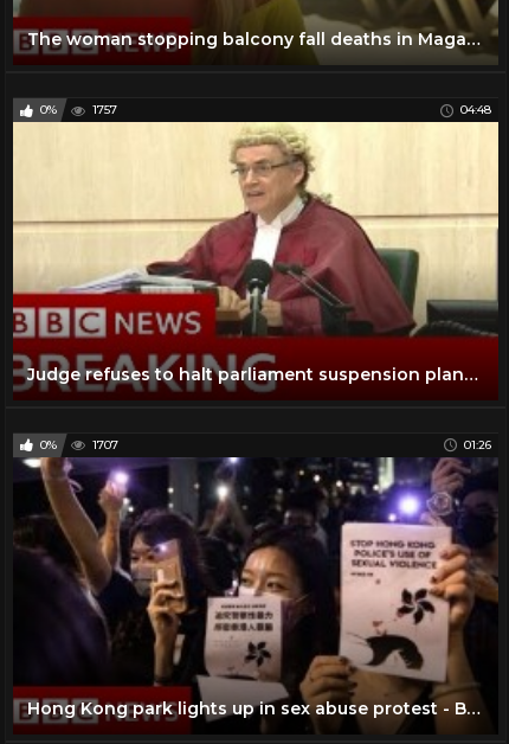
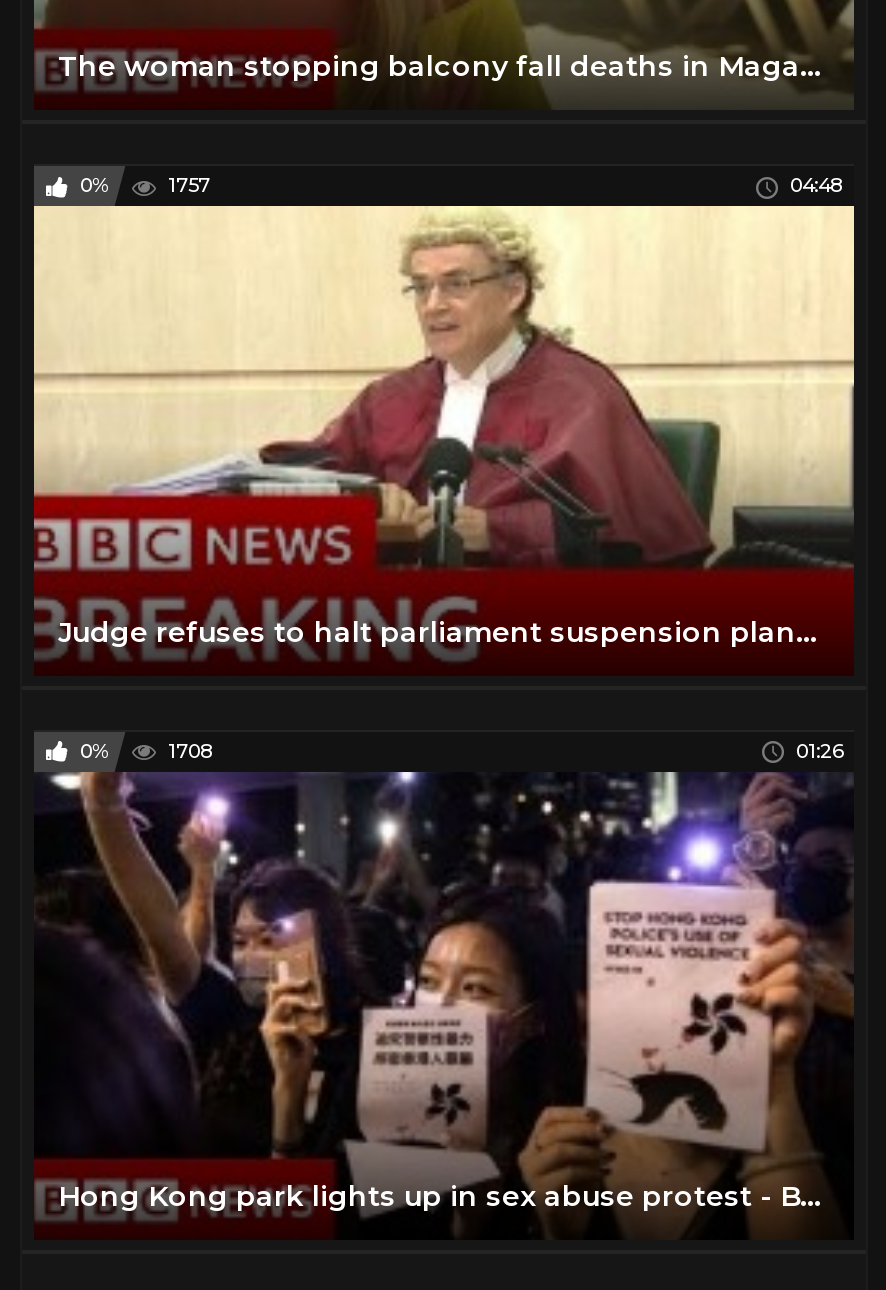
[92,437,118,452] 1707 -> [168,737,212,763] 1708

